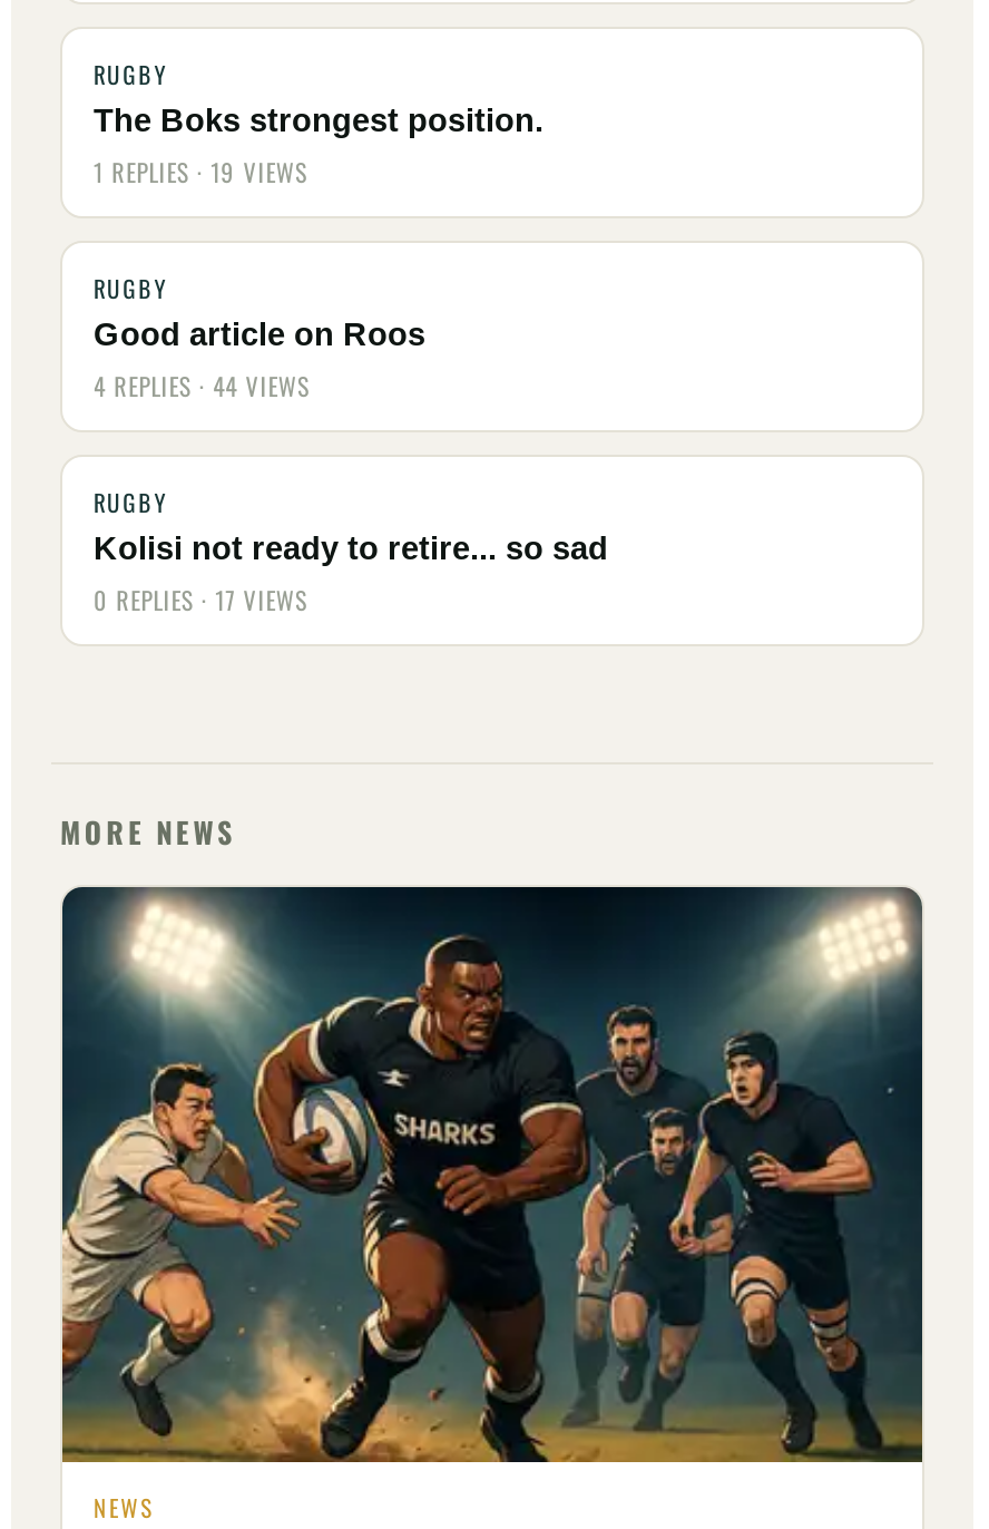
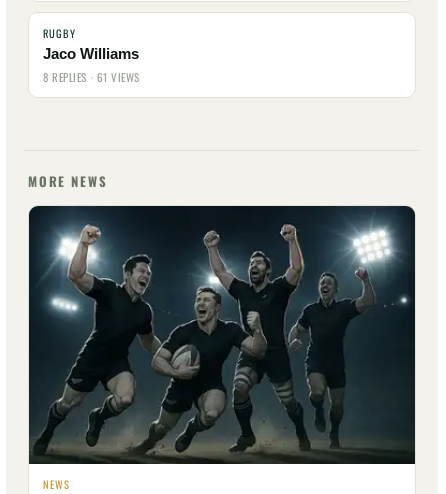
[94,103,608,618] The Boks strongest position. | 1 REPLIES · 19 VIEWS | RUGBY | Good article on Roos | 4 REPLIES · 44 VIEWS | RUGBY | Kolisi not ready to retire... so sad | 0 REPLIES · 17 VIEWS -> [43,46,140,85] Jaco Williams | 8 REPLIES · 61 VIEWS
[60,887,922,1464] [image] -> [28,206,415,465] [image]

